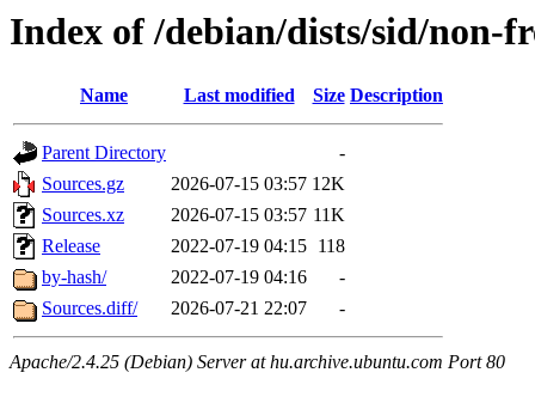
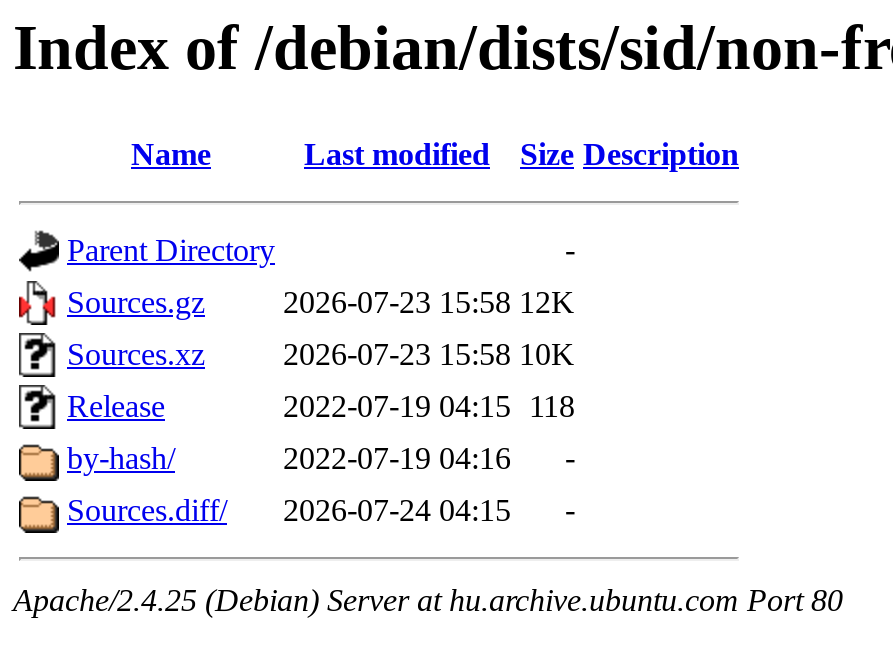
[171,174,345,194] 2026-07-15 03:57 12K -> [283,286,575,320] 2026-07-23 15:58 12K
[171,205,345,225] 2026-07-15 03:57 11K -> [283,338,575,372] 2026-07-23 15:58 10K
[171,298,307,319] 2026-07-21 22:07 -> [283,494,511,528] 2026-07-24 04:15

